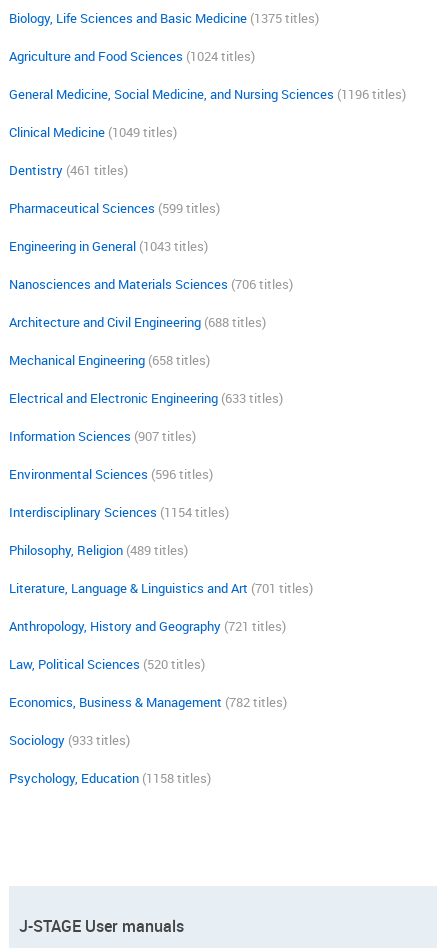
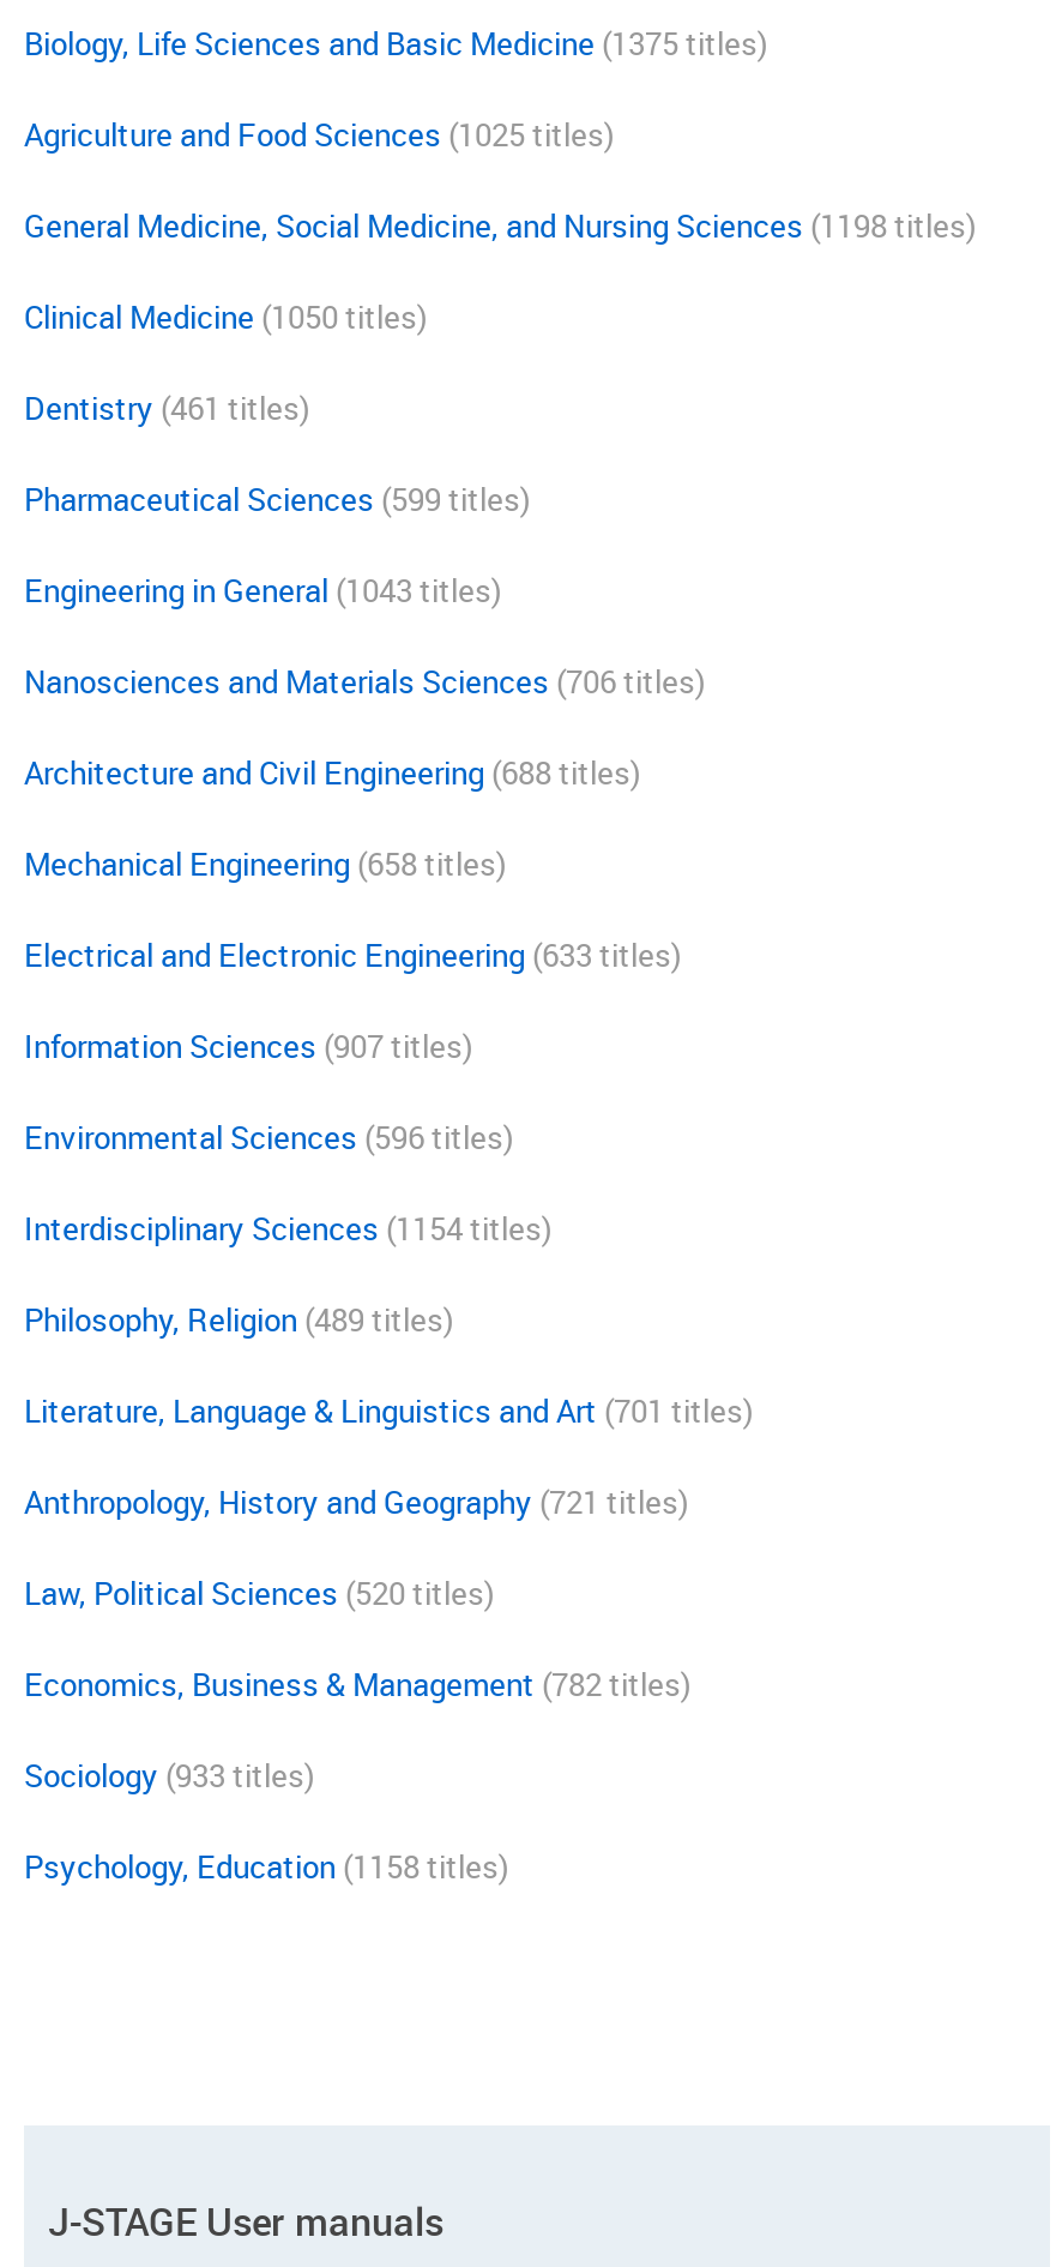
[9,47,255,65] Agriculture and Food Sciences (1024 titles) -> [24,113,614,156] Agriculture and Food Sciences (1025 titles)
[9,85,406,103] General Medicine, Social Medicine, and Nursing Sciences (1196 titles) -> [24,204,976,247] General Medicine, Social Medicine, and Nursing Sciences (1198 titles)
[9,123,177,141] Clinical Medicine (1049 titles) -> [24,295,427,338] Clinical Medicine (1050 titles)

